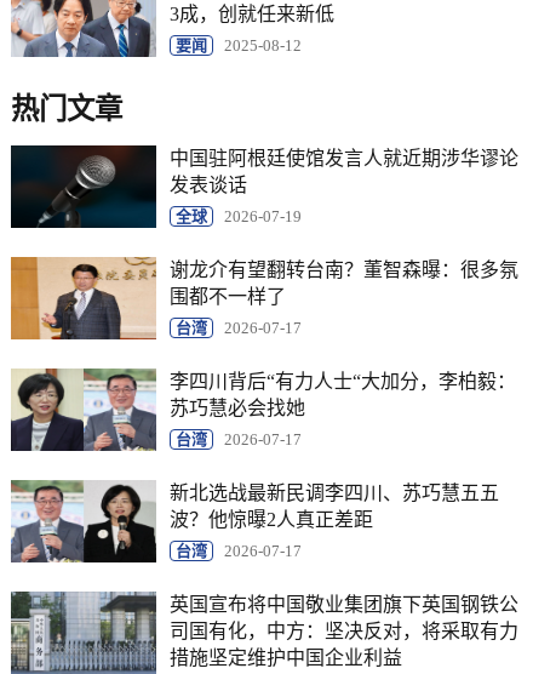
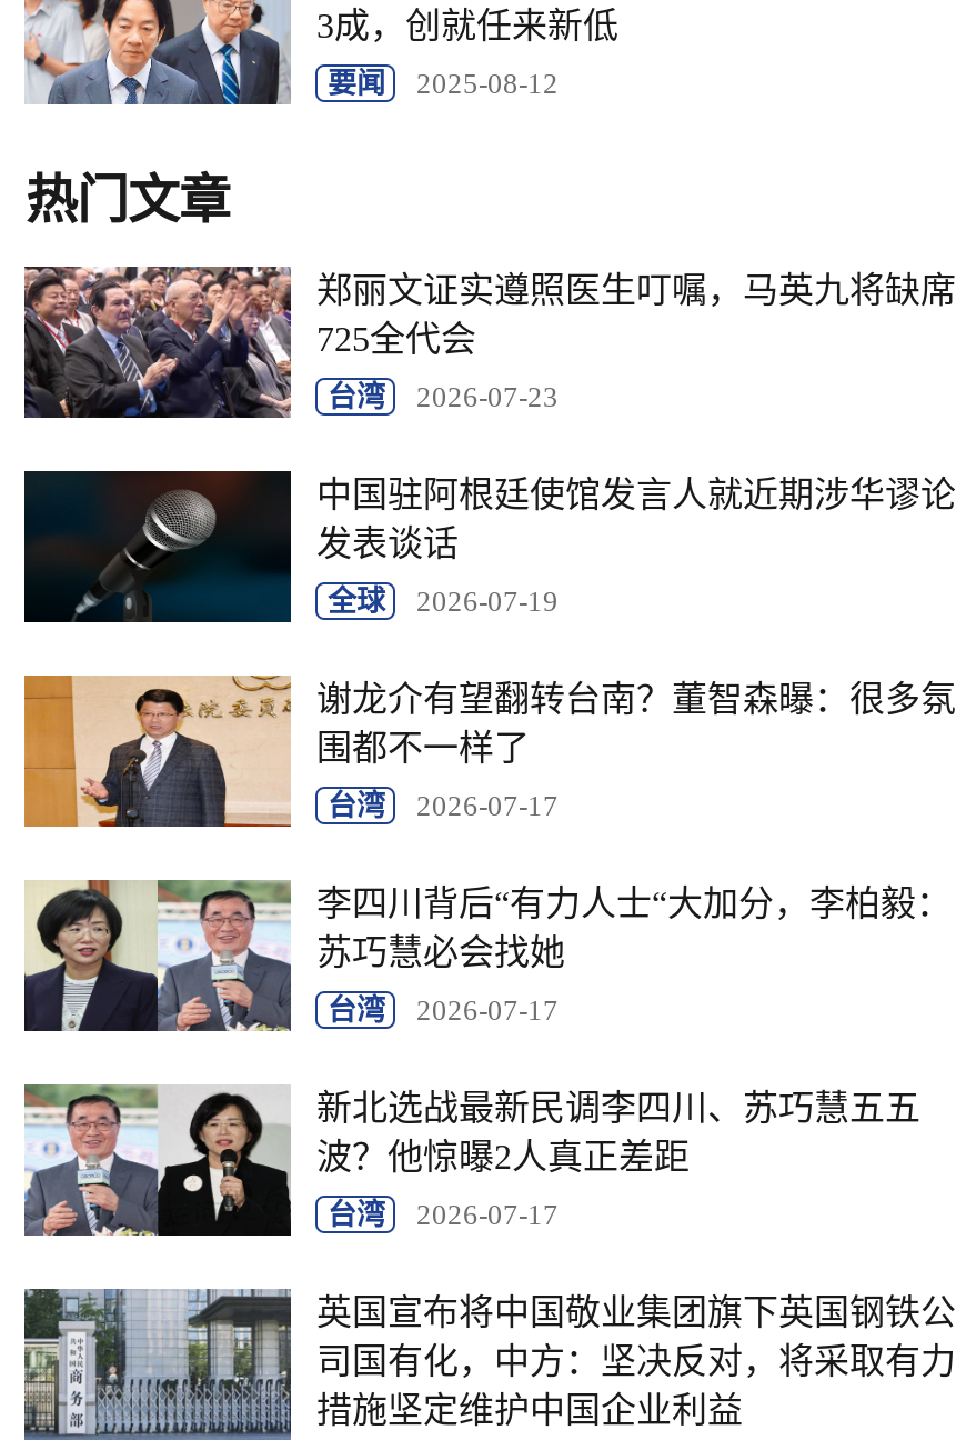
none -> [22,264,956,420] [image] | 郑丽文证实遵照医生叮嘱，马英九将缺席 | 725全代会 | 台湾 | 2026-07-23

